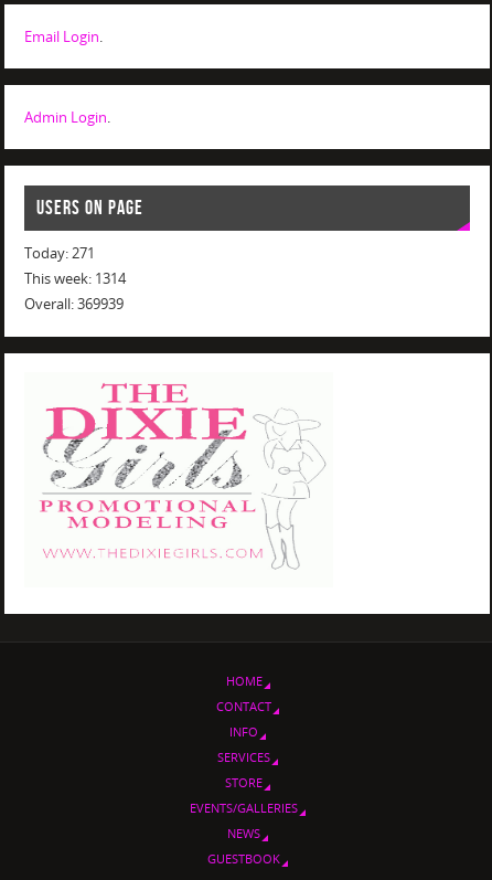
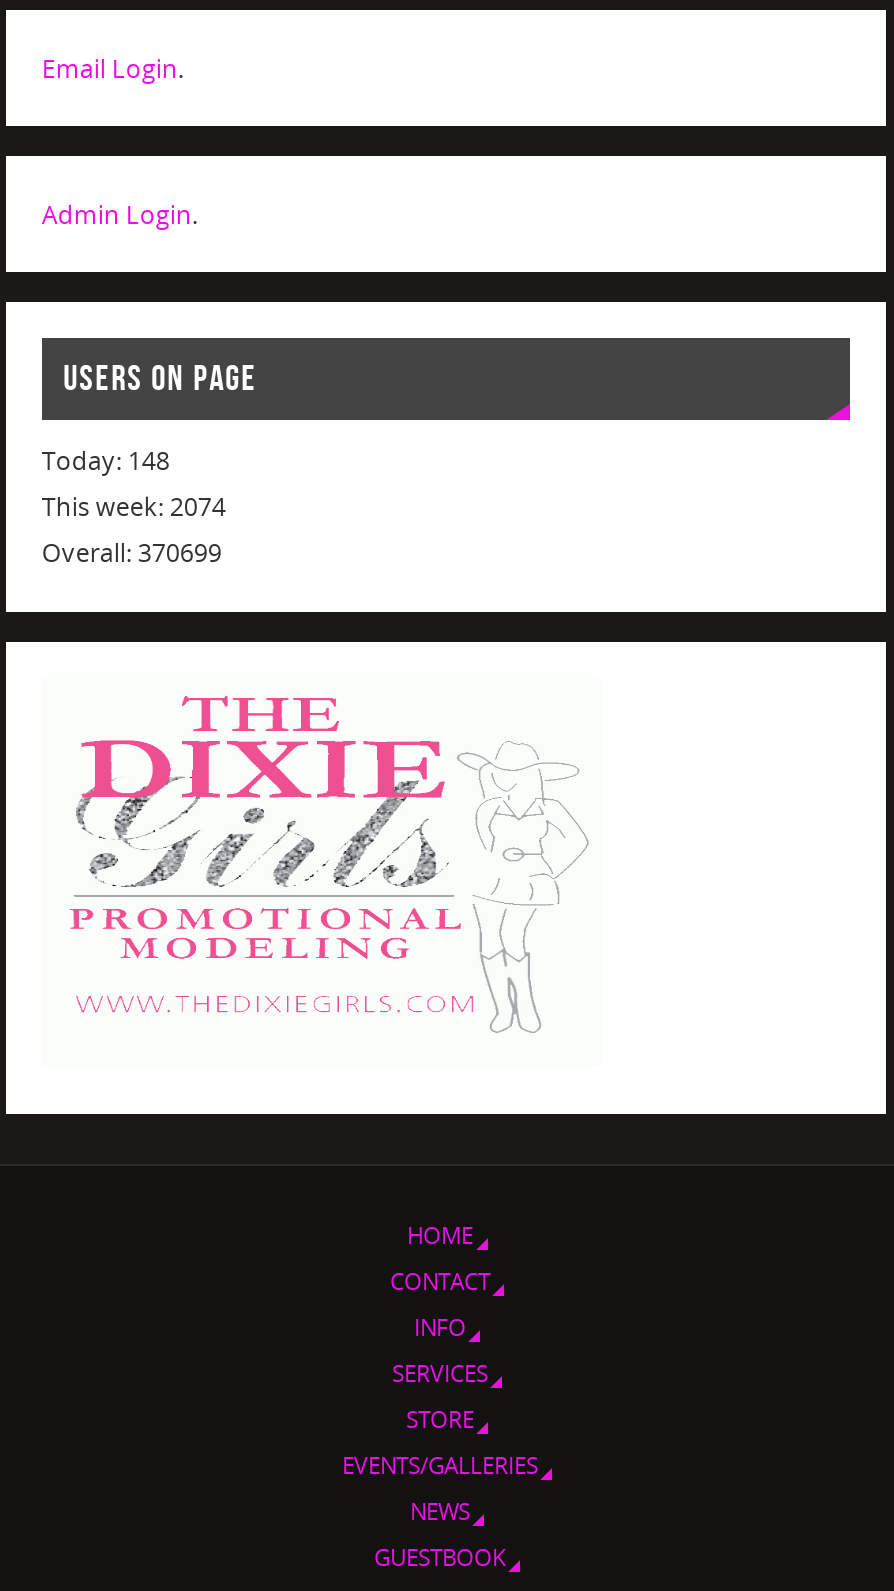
[24,244,95,263] Today: 271 -> [42,444,170,478] Today: 148
[24,270,126,288] This week: 1314 -> [42,490,226,524] This week: 2074
[24,295,123,314] Overall: 369939 -> [42,536,222,570] Overall: 370699

